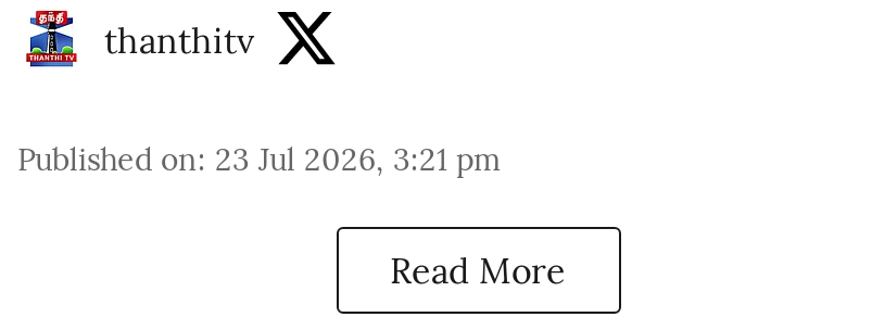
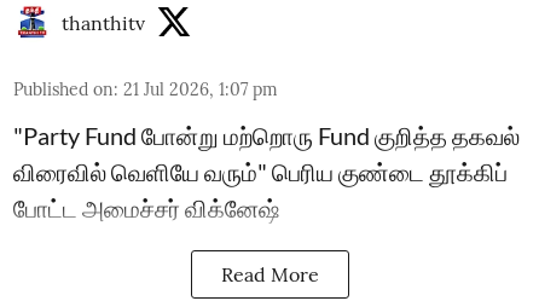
[17,140,502,179] Published on: 23 Jul 2026, 3:21 pm -> [13,79,520,222] Published on: 21 Jul 2026, 1:07 pm | "Party Fund போன்று மற்றொரு Fund குறித்த தகவல் | விரைவில் வெளியே வரும்" பெரிய குண்டை தூக்கிப் | போட்ட அமைச்சர் விக்னேஷ்

